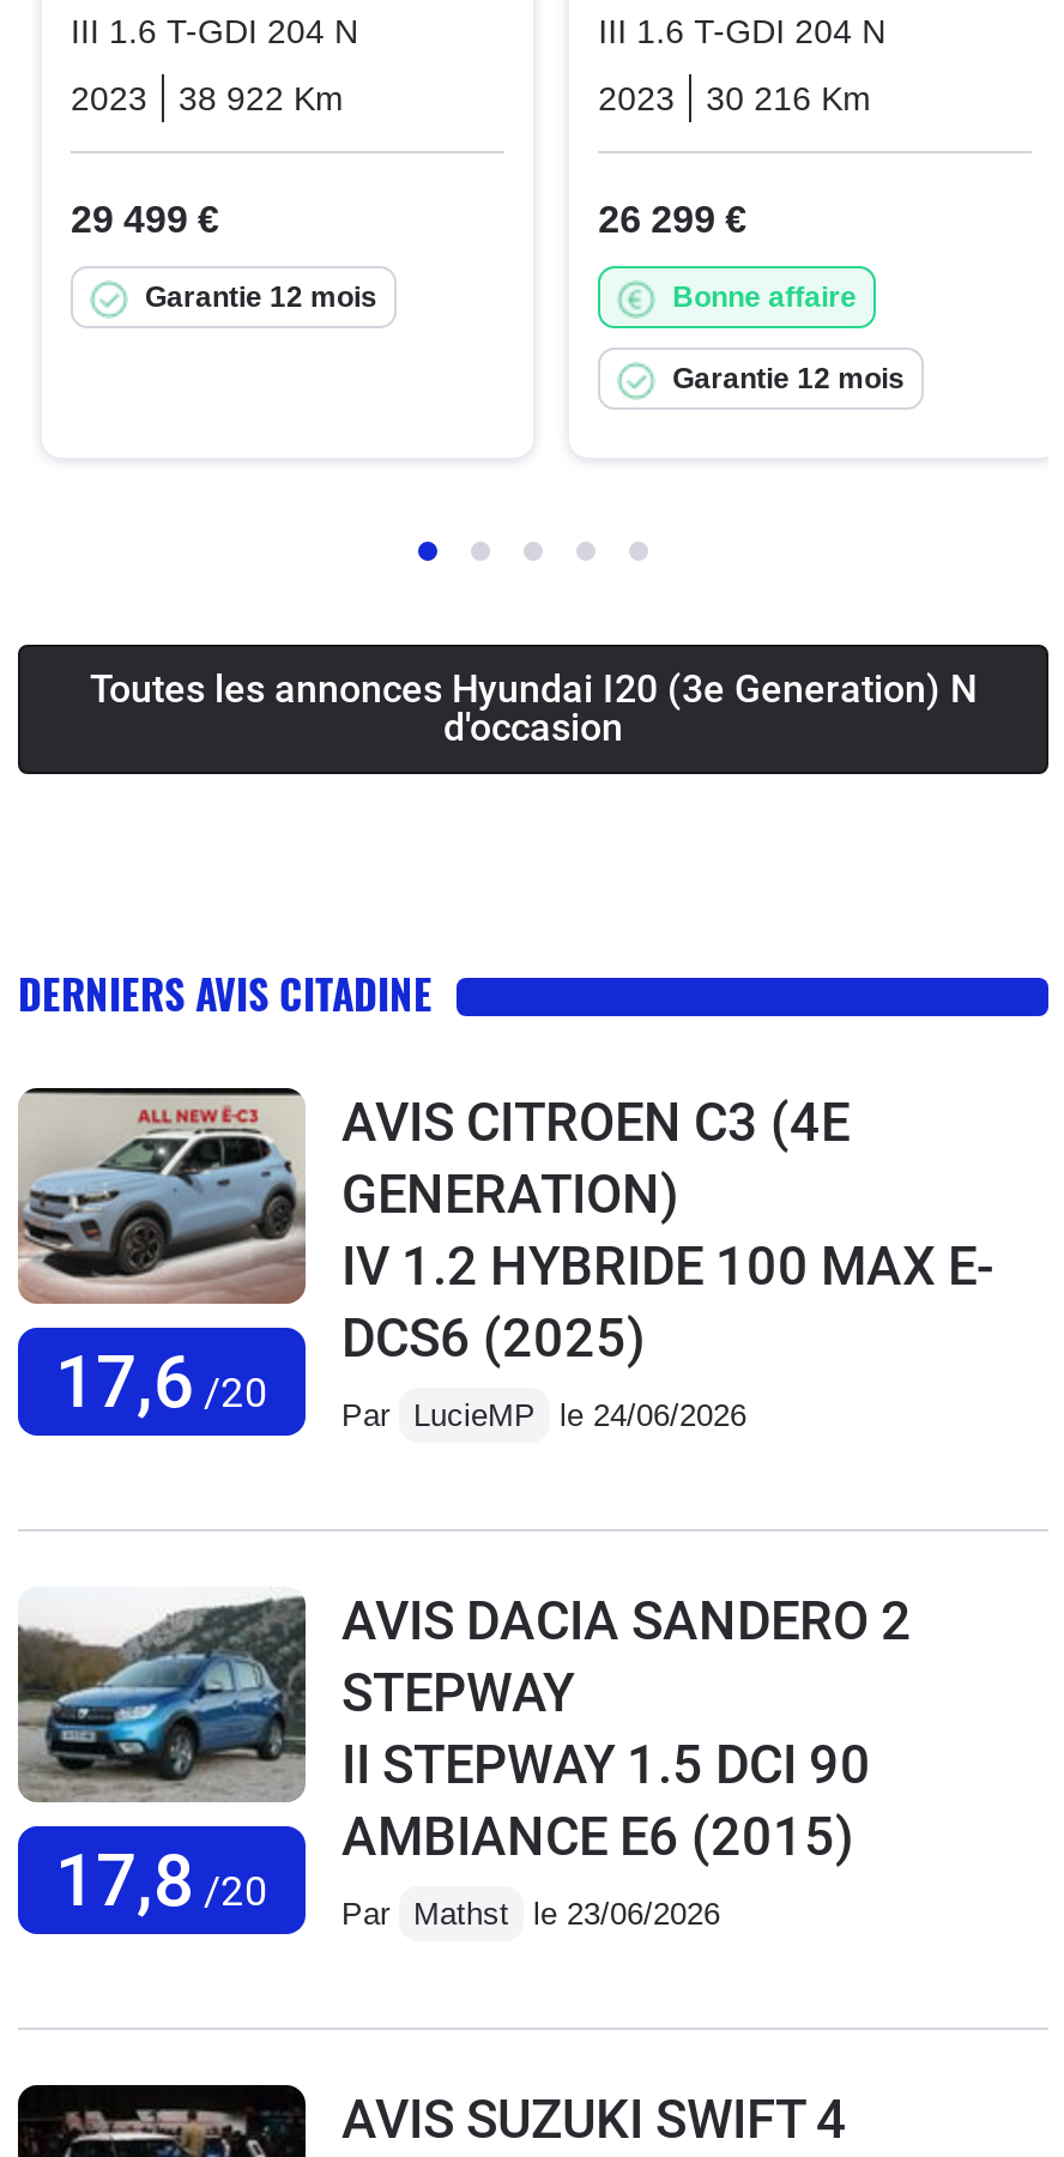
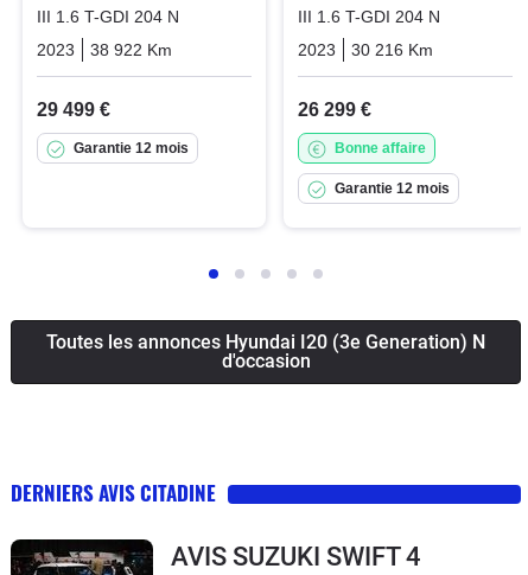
[16,1090,308,1423] [image] | 17,6 /20 -> none
[341,1092,993,1433] AVIS CITROEN C3 (4E | GENERATION) | IV 1.2 HYBRIDE 100 MAX E- | DCS6 (2025) | Par LucieMP le 24/06/2026 -> none
[16,1594,308,1922] [image] | 17,8 /20 -> none
[341,1591,912,1931] AVIS DACIA SANDERO 2 | STEPWAY | II STEPWAY 1.5 DCI 90 | AMBIANCE E6 (2015) | Par Mathst le 23/06/2026 -> none

